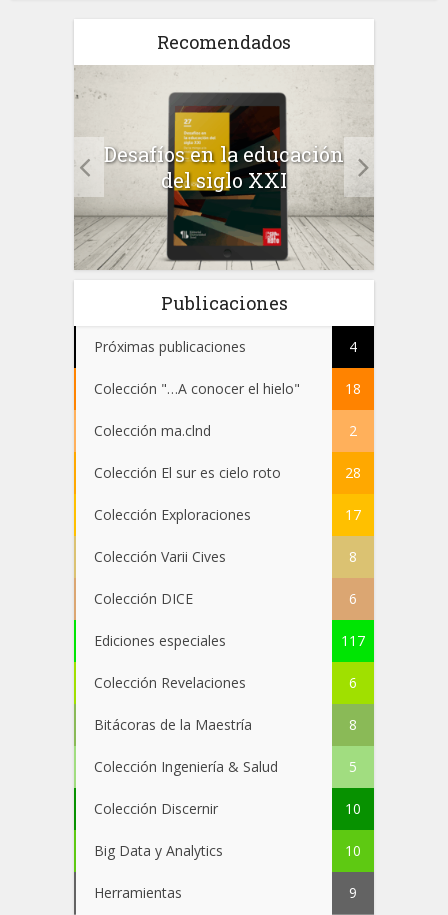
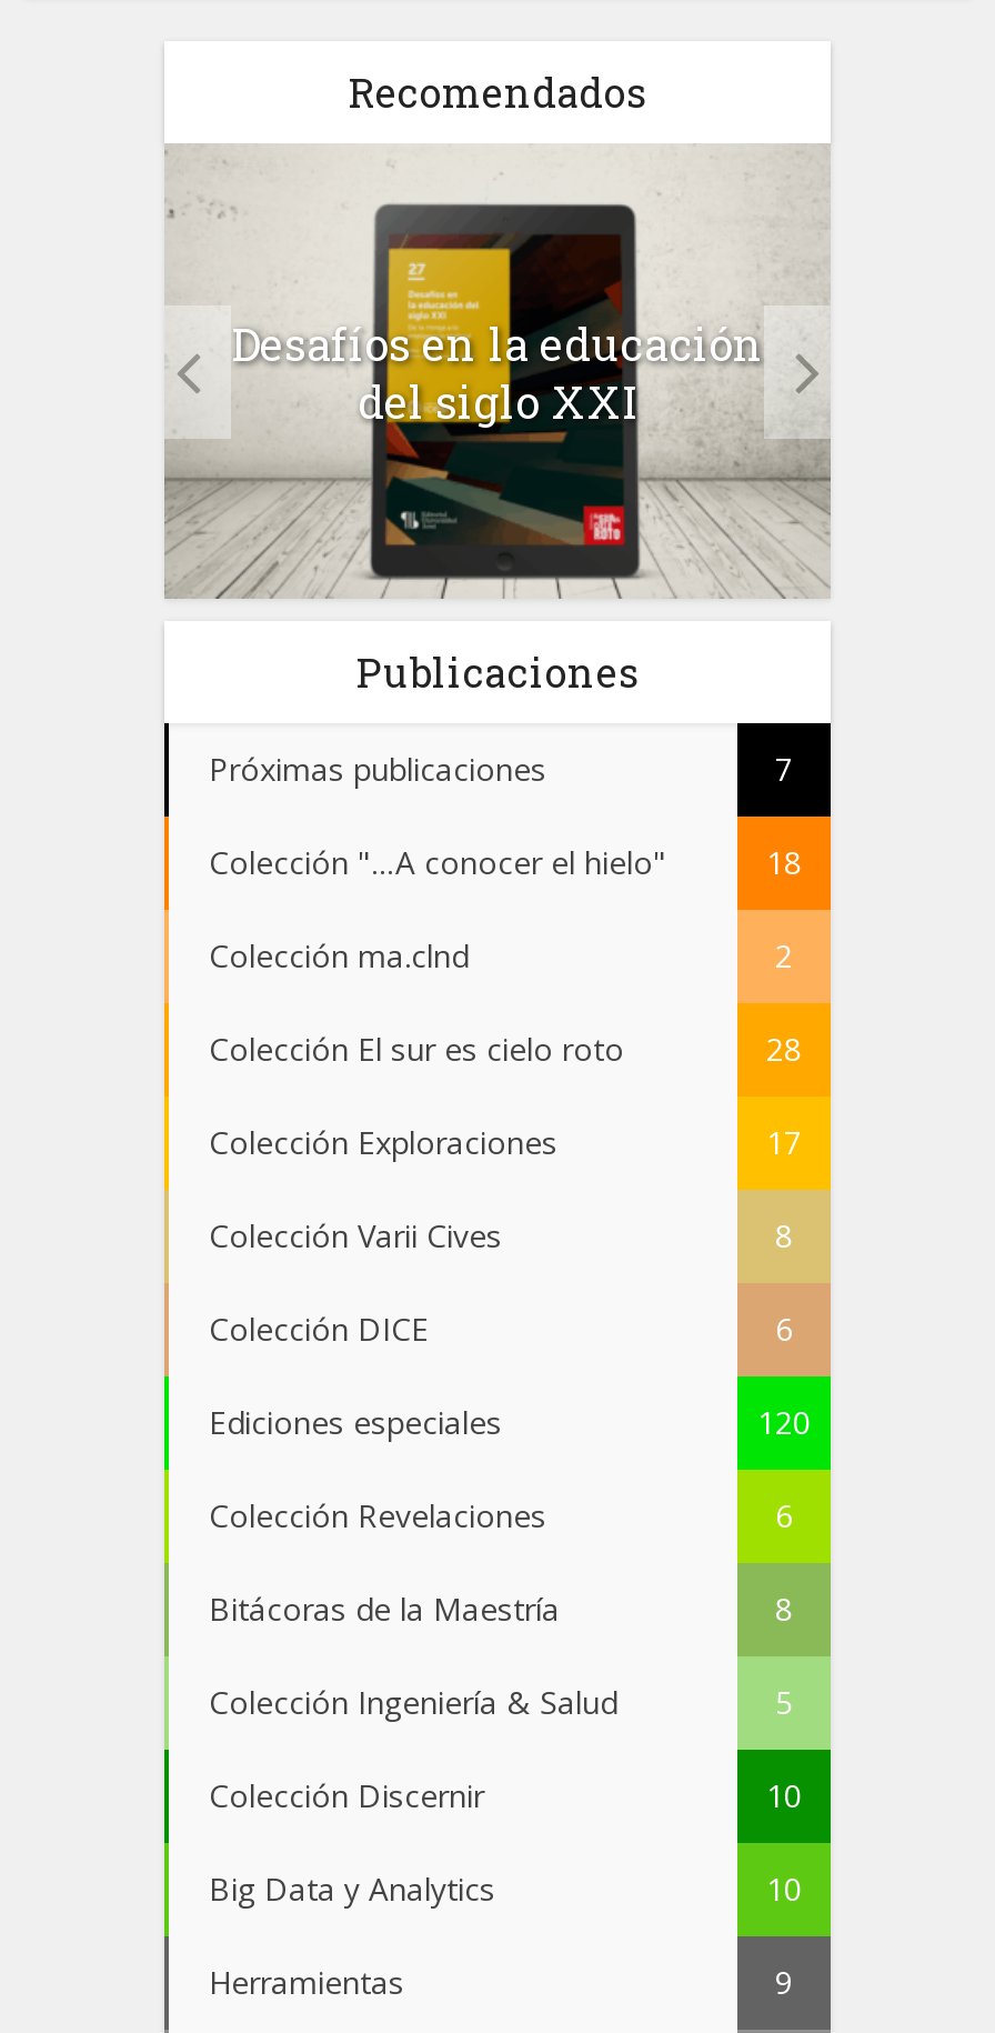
[349,337,357,356] 4 -> [775,748,793,791] 7
[341,631,365,650] 117 -> [757,1402,811,1444] 120

